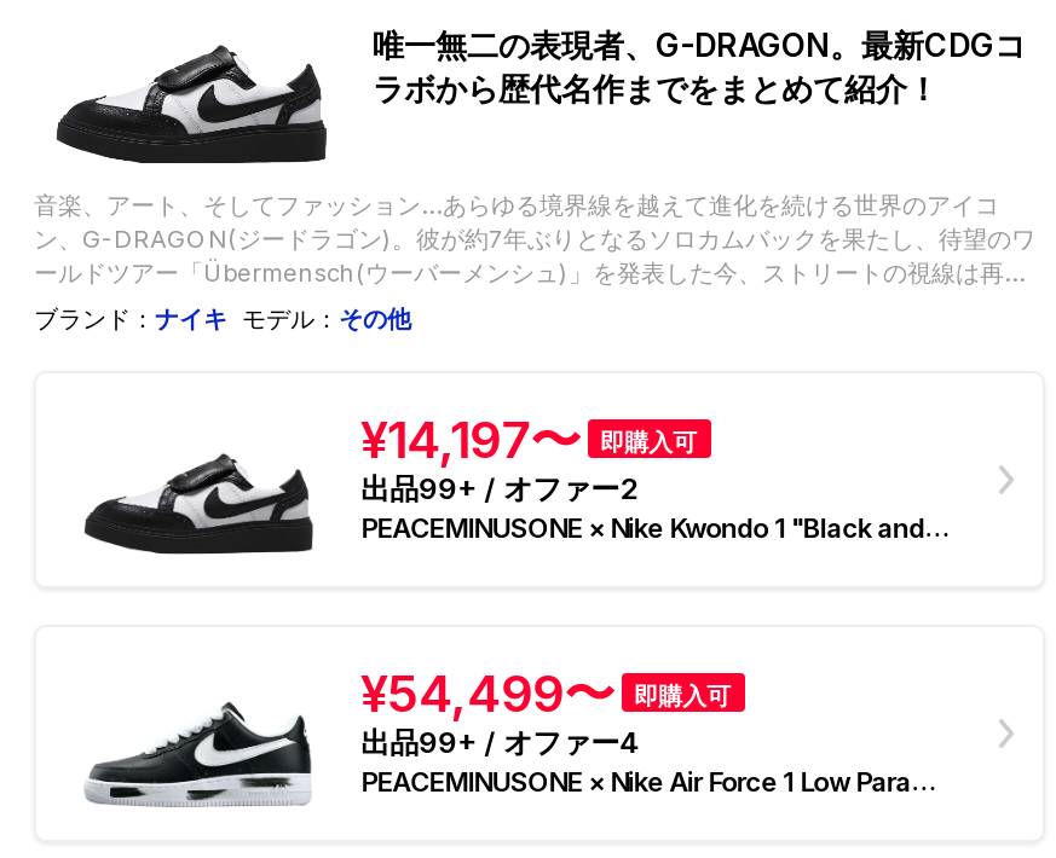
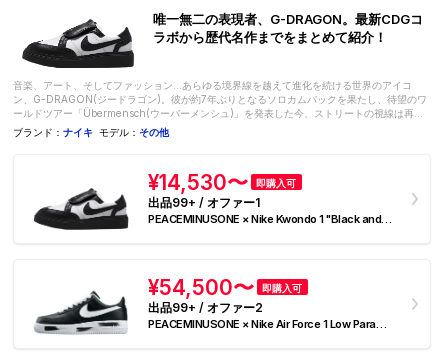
[361,409,697,469] ¥14,197〜 即購入可 -> [148,170,296,195] ¥14,530〜 即購入可
moved [361,469,639,506] -> [148,300,263,315]: 出品99+ / オファー2
none -> [148,195,260,210] 出品99+ / オファー1
[361,663,731,723] ¥54,499〜 即購入可 -> [148,275,302,300] ¥54,500〜 即購入可
[361,723,641,759] 出品99+ / オファー4 -> none

